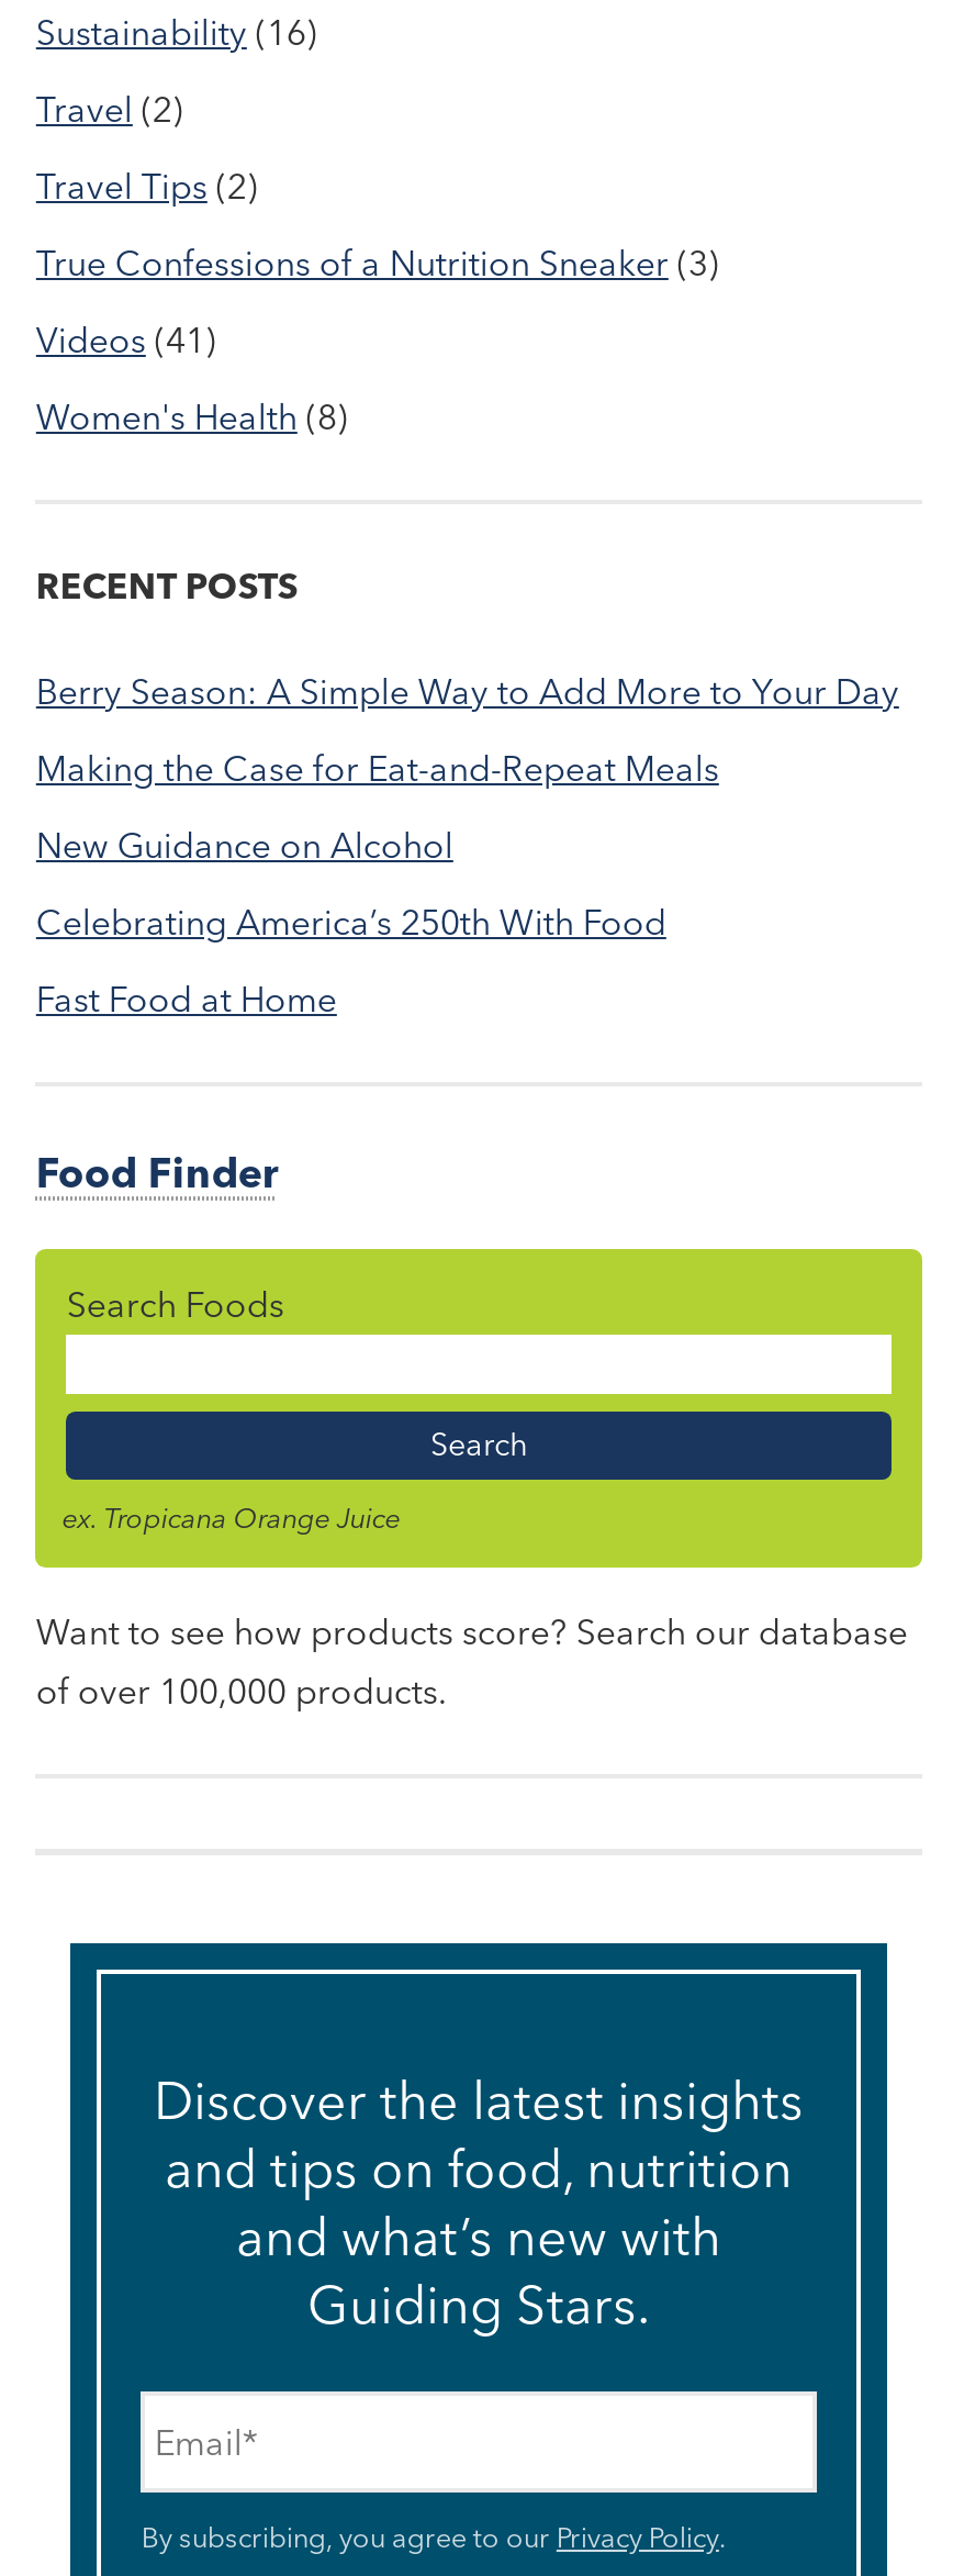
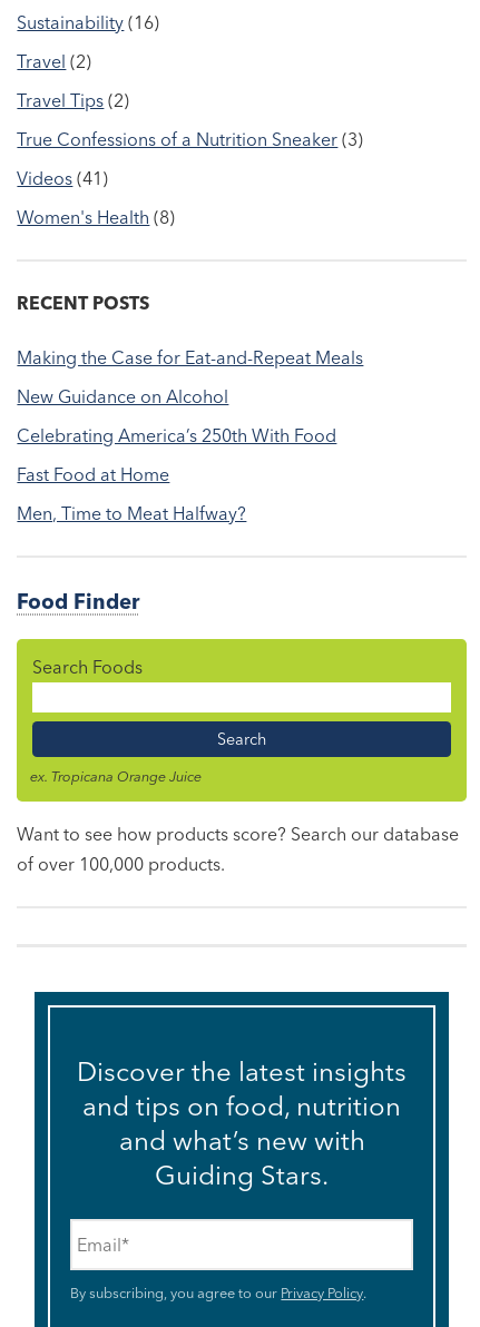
[36,669,899,713] Berry Season: A Simple Way to Add More to Your Day -> none
moved [36,746,719,1021] -> [17,346,364,485]: Making the Case for Eat-and-Repeat Meals | New Guidance on Alcohol | Celebrating America’s 250th With Food | Fast Food at Home
none -> [17,502,247,524] Men, Time to Meat Halfway?

